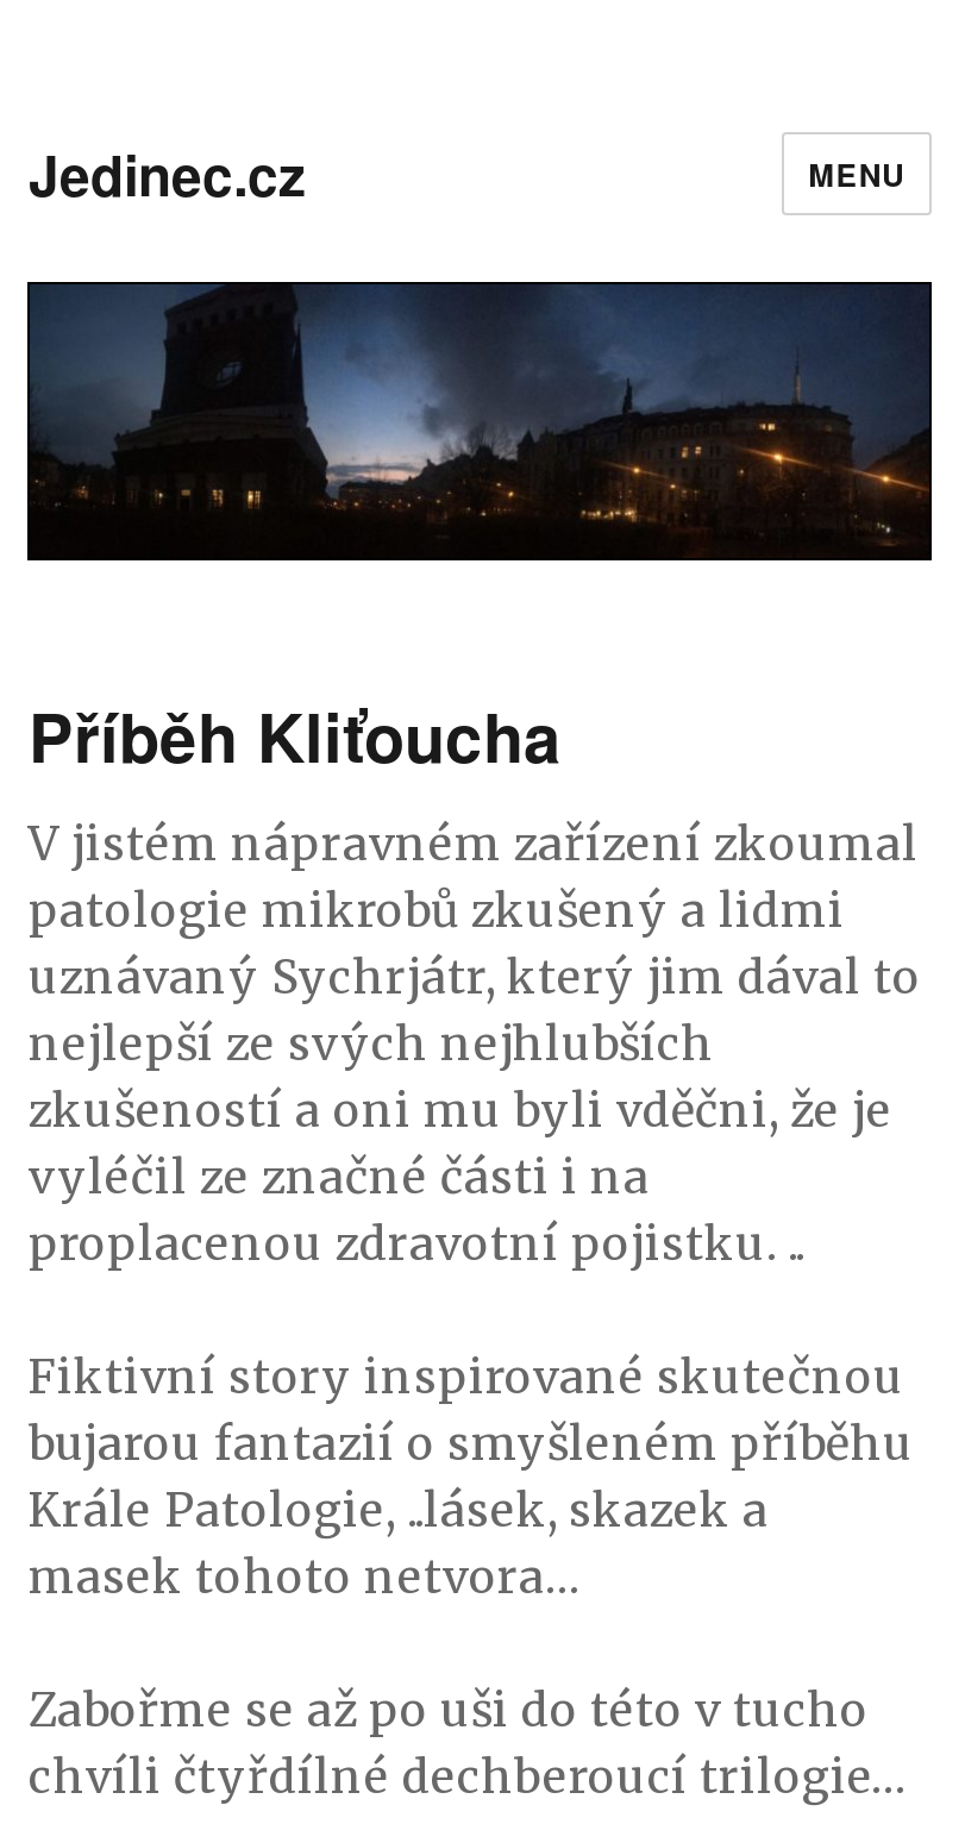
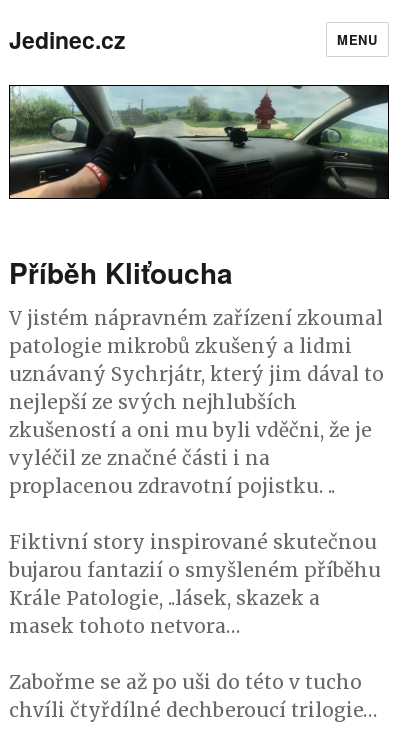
[27,282,932,560] [image] -> [9,85,389,199] [image]

